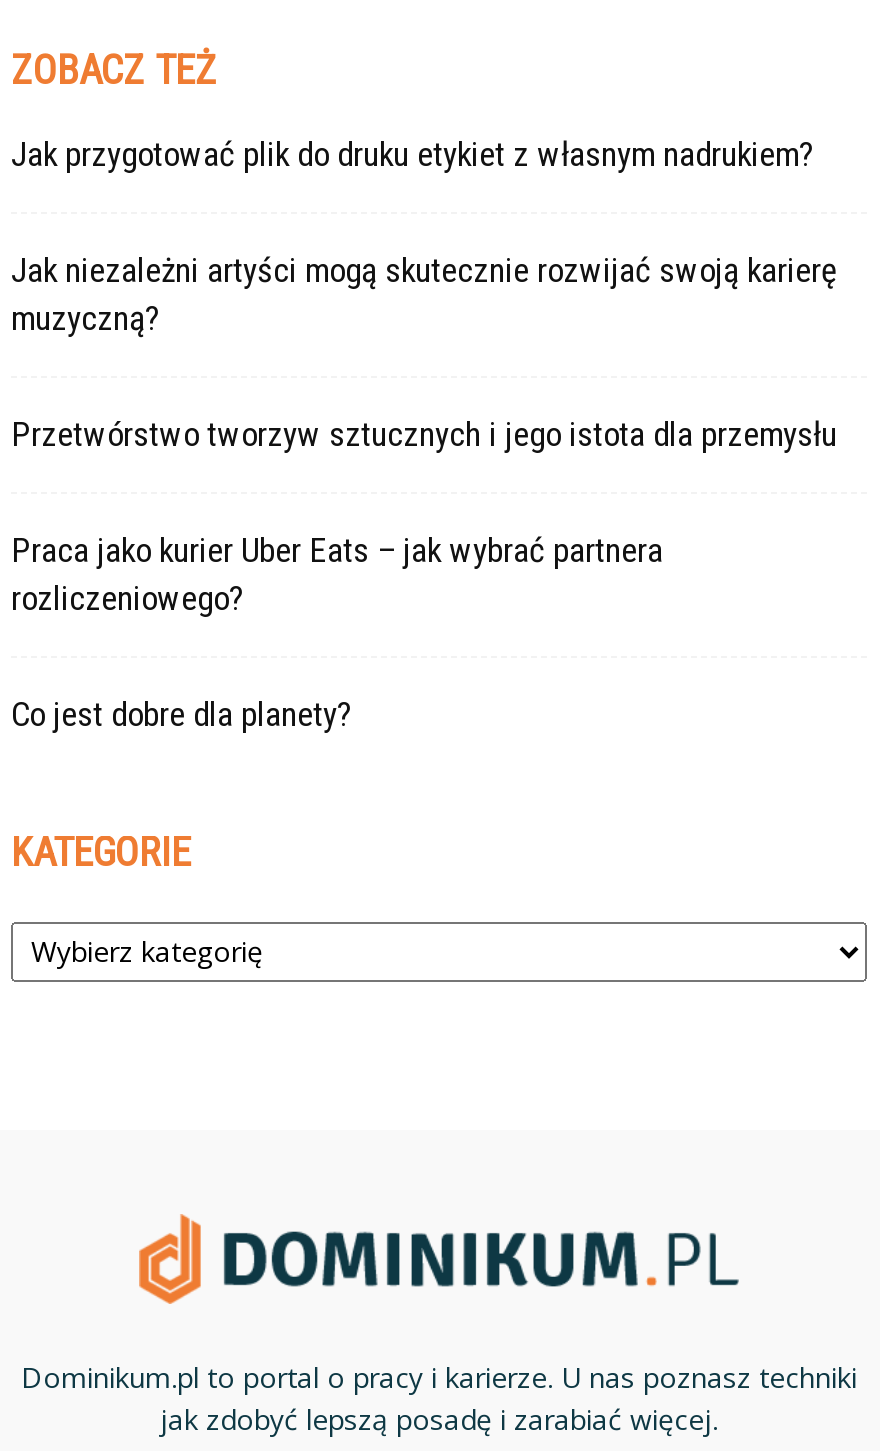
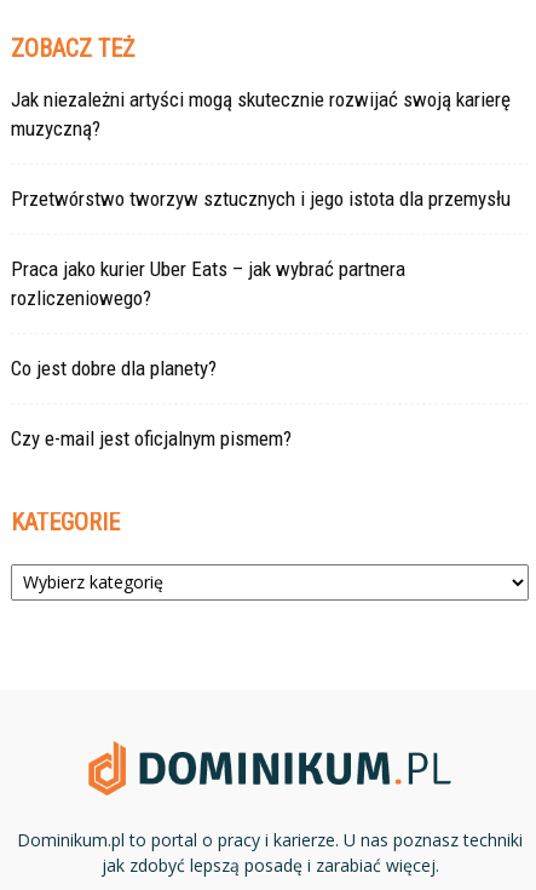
[11,134,813,174] Jak przygotować plik do druku etykiet z własnym nadrukiem? -> none
moved [11,250,837,734] -> [11,87,511,380]: Jak niezależni artyści mogą skutecznie rozwijać swoją karierę | muzyczną? | Przetwórstwo tworzyw sztucznych i jego istota dla przemysłu | Praca jako kurier Uber Eats – jak wybrać partnera | rozliczeniowego? | Co jest dobre dla planety?
none -> [11,426,292,450] Czy e-mail jest oficjalnym pismem?

